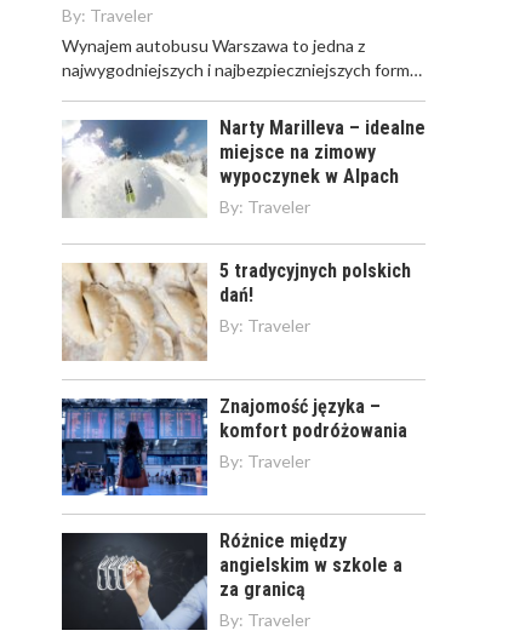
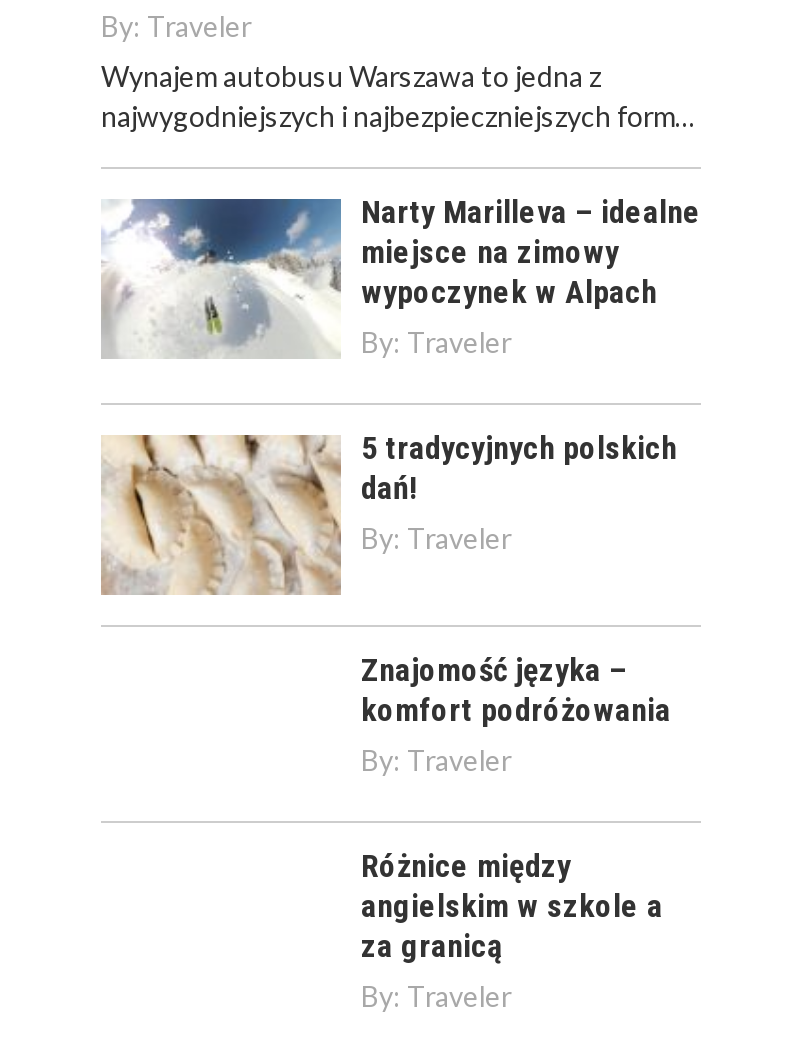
[61,397,209,497] [image] -> none
[61,532,209,631] [image] -> none

